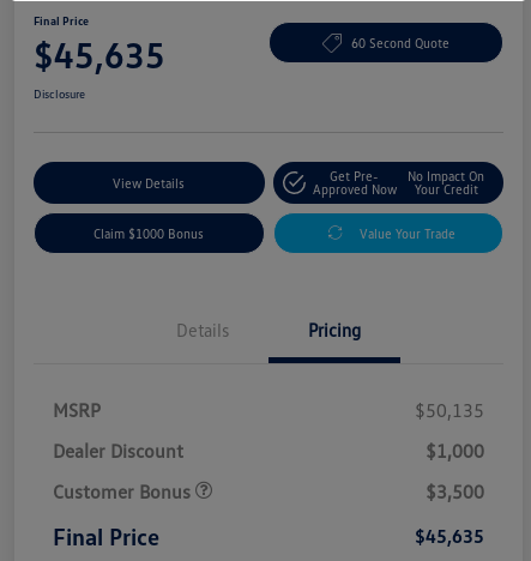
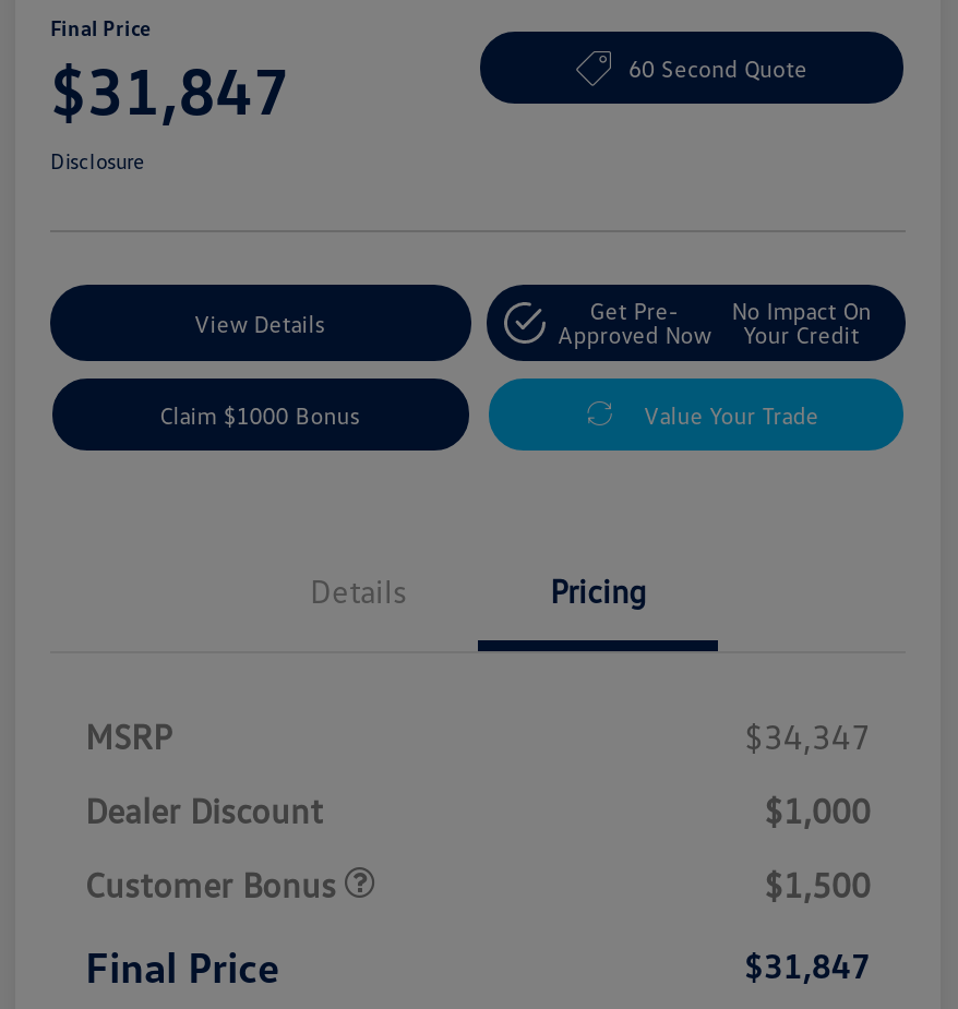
[34,32,165,76] $45,635 -> [50,49,290,129] $31,847
[415,398,484,422] $50,135 -> [744,714,871,758] $34,347
[426,479,484,503] $3,500 -> [764,862,871,906] $1,500
[415,524,484,548] $45,635 -> [744,943,871,987] $31,847

